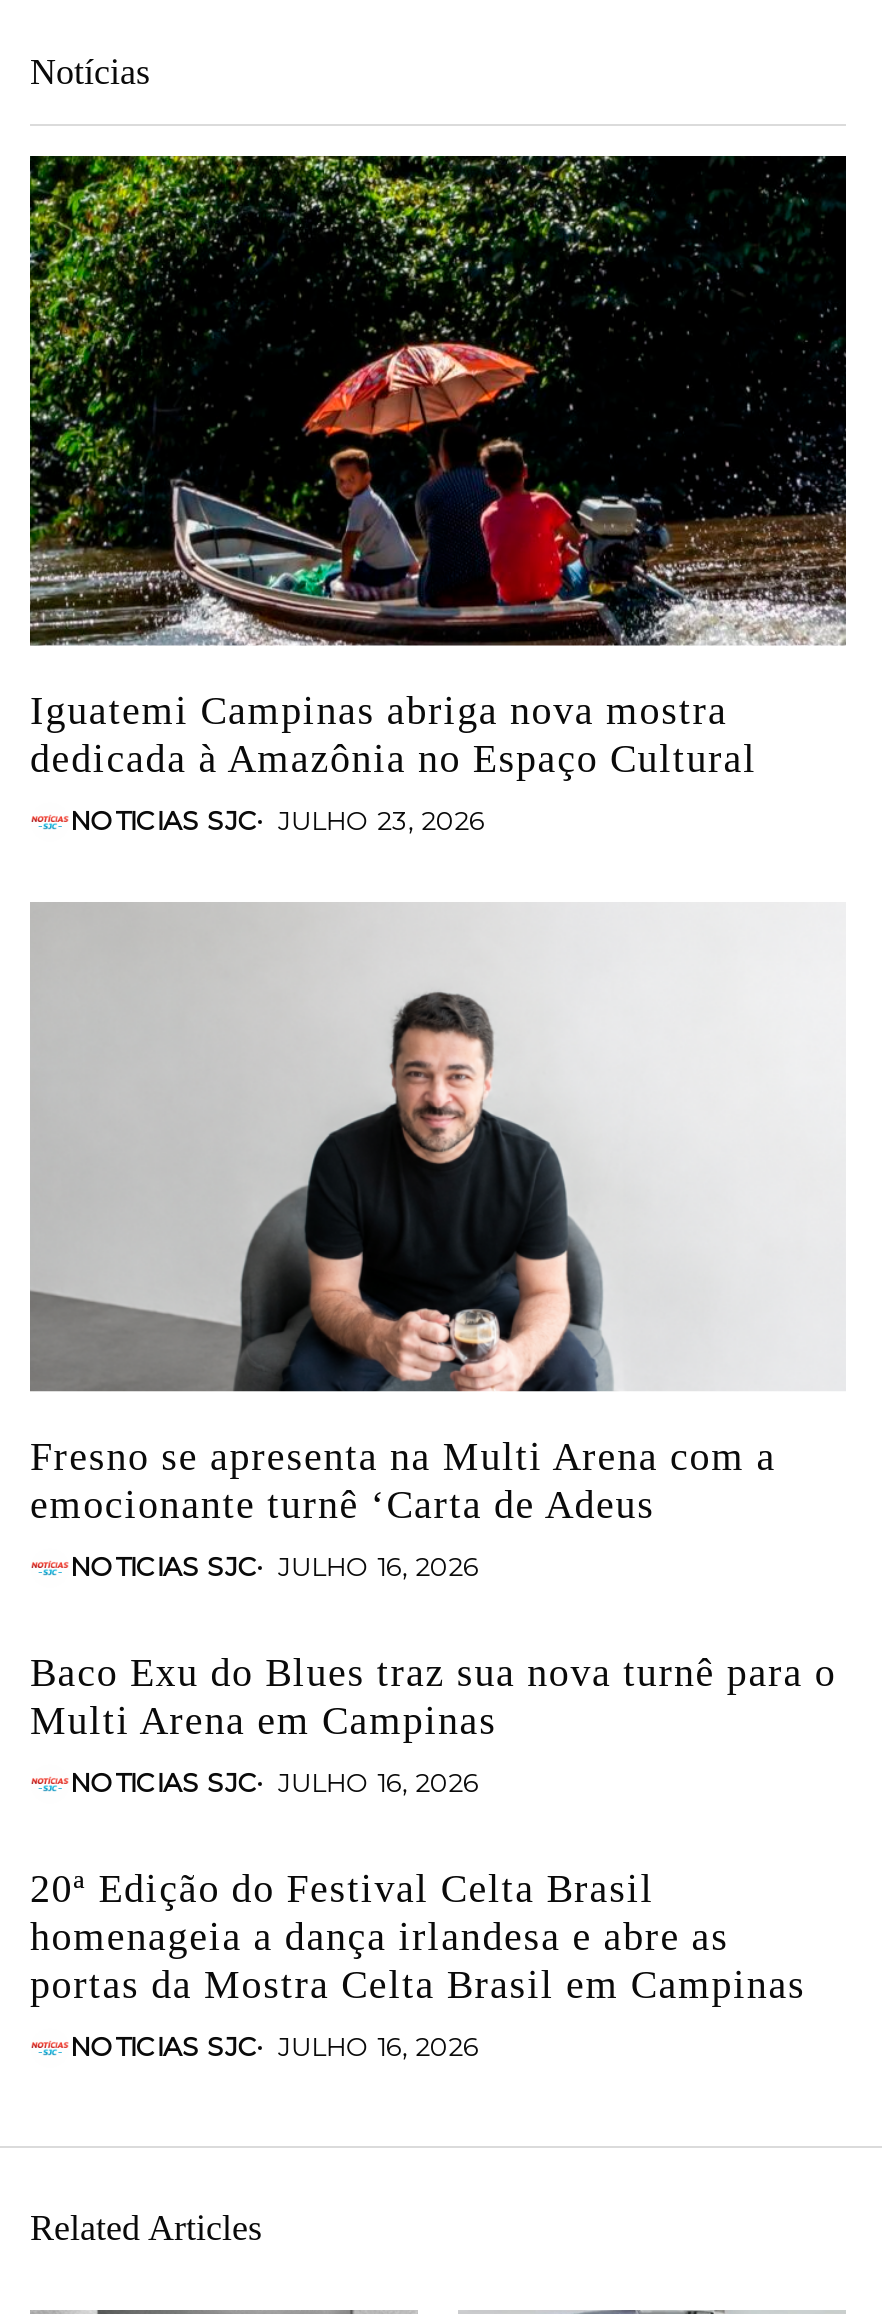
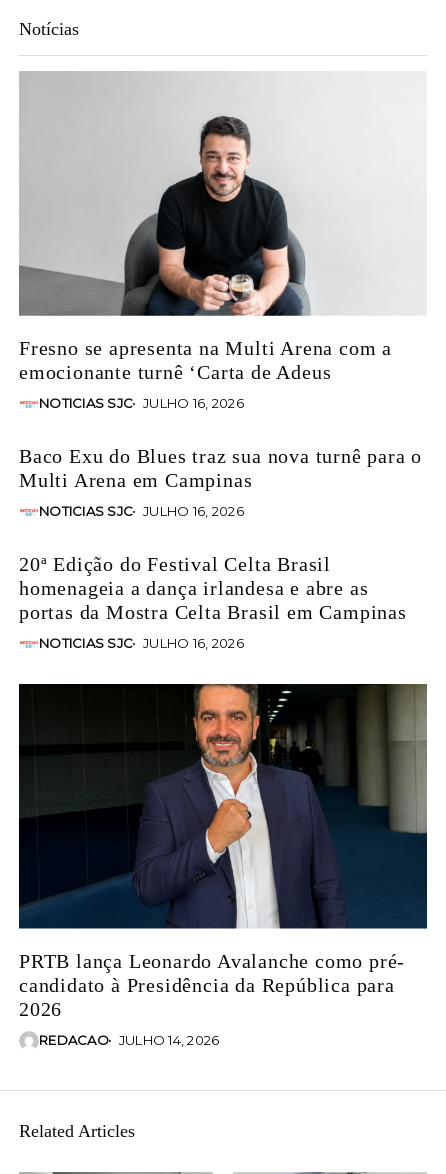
[28,154,848,837] [image] | Iguatemi Campinas abriga nova mostra | dedicada à Amazônia no Espaço Cultural | NOTICIAS SJC | JULHO 23, 2026 -> none
moved [30,978,836,2062] -> [19,109,422,651]: [image] | Fresno se apresenta na Multi Arena com a | emocionante turnê ‘Carta de Adeus | ... | NOTICIAS SJC | JULHO 16, 2026
none -> [18,683,428,1048] [image] | PRTB lança Leonardo Avalanche como pré- | candidato à Presidência da República para | 2026 | REDACAO | JULHO 14, 2026

